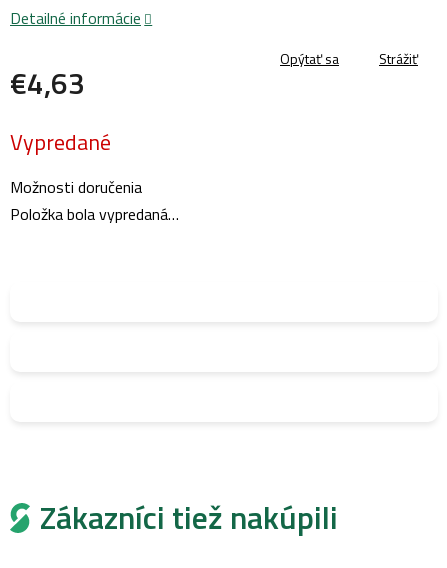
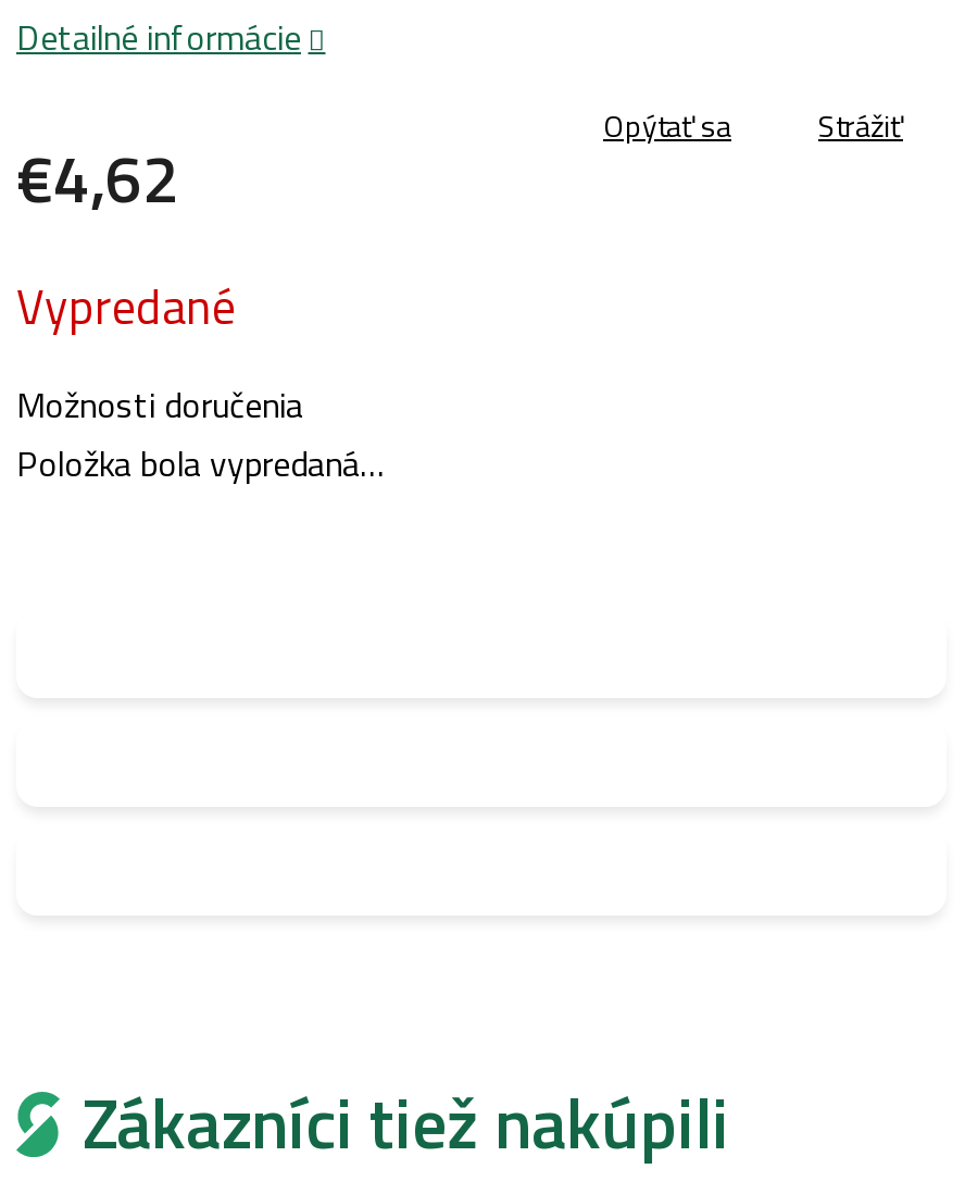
[10,60,85,106] €4,63 -> [16,127,179,227] €4,62

